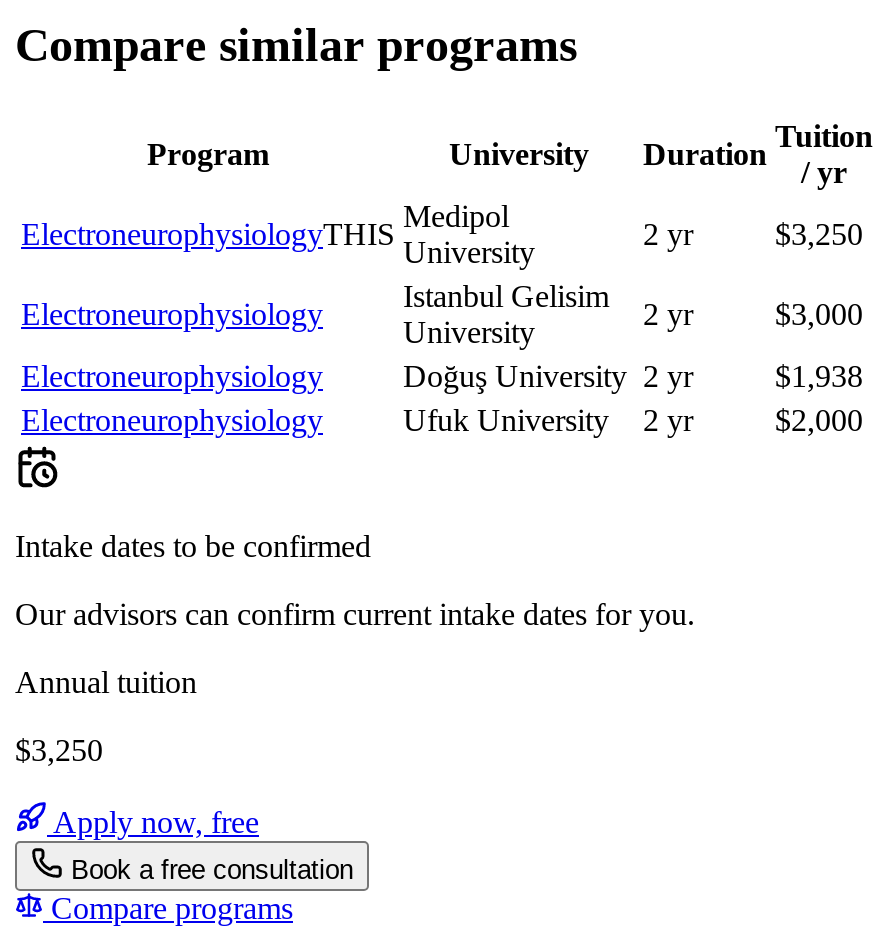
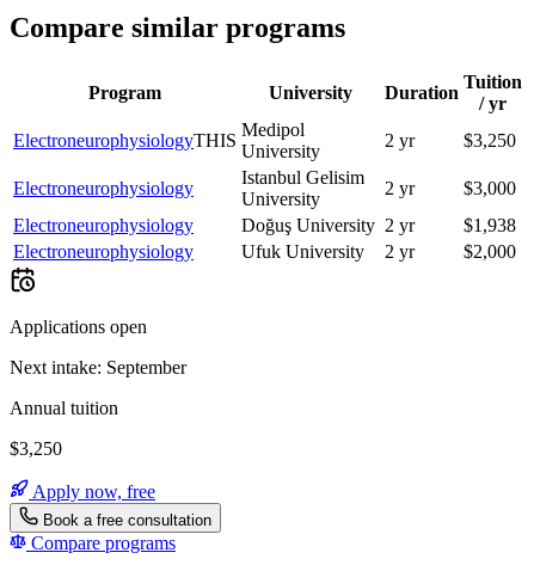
[15,529,371,563] Intake dates to be confirmed -> [10,316,147,337] Applications open
[15,597,695,631] Our advisors can confirm current intake dates for you. -> [10,357,186,377] Next intake: September

